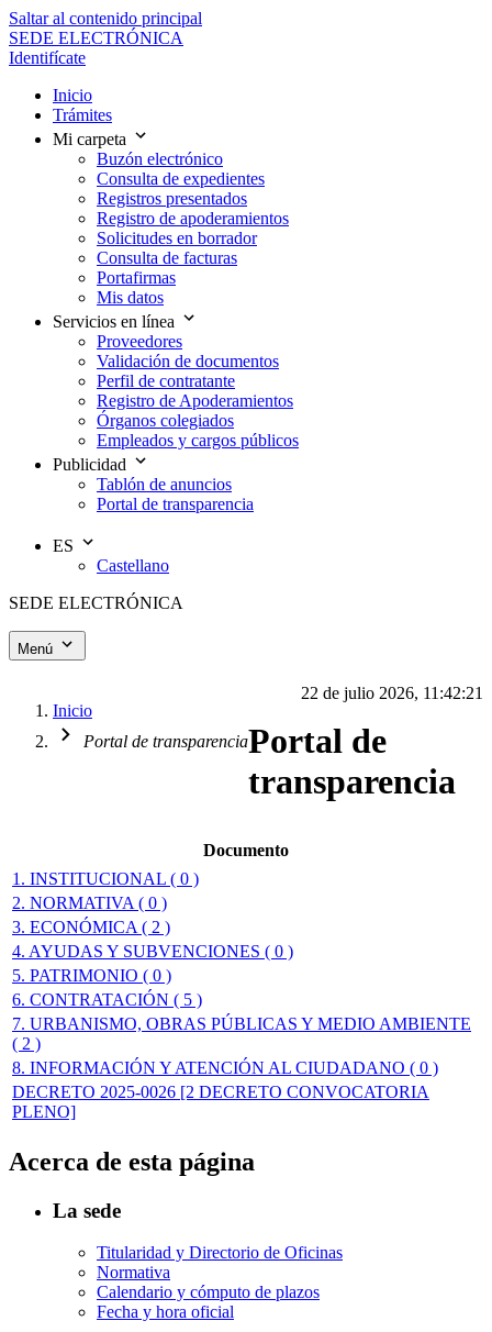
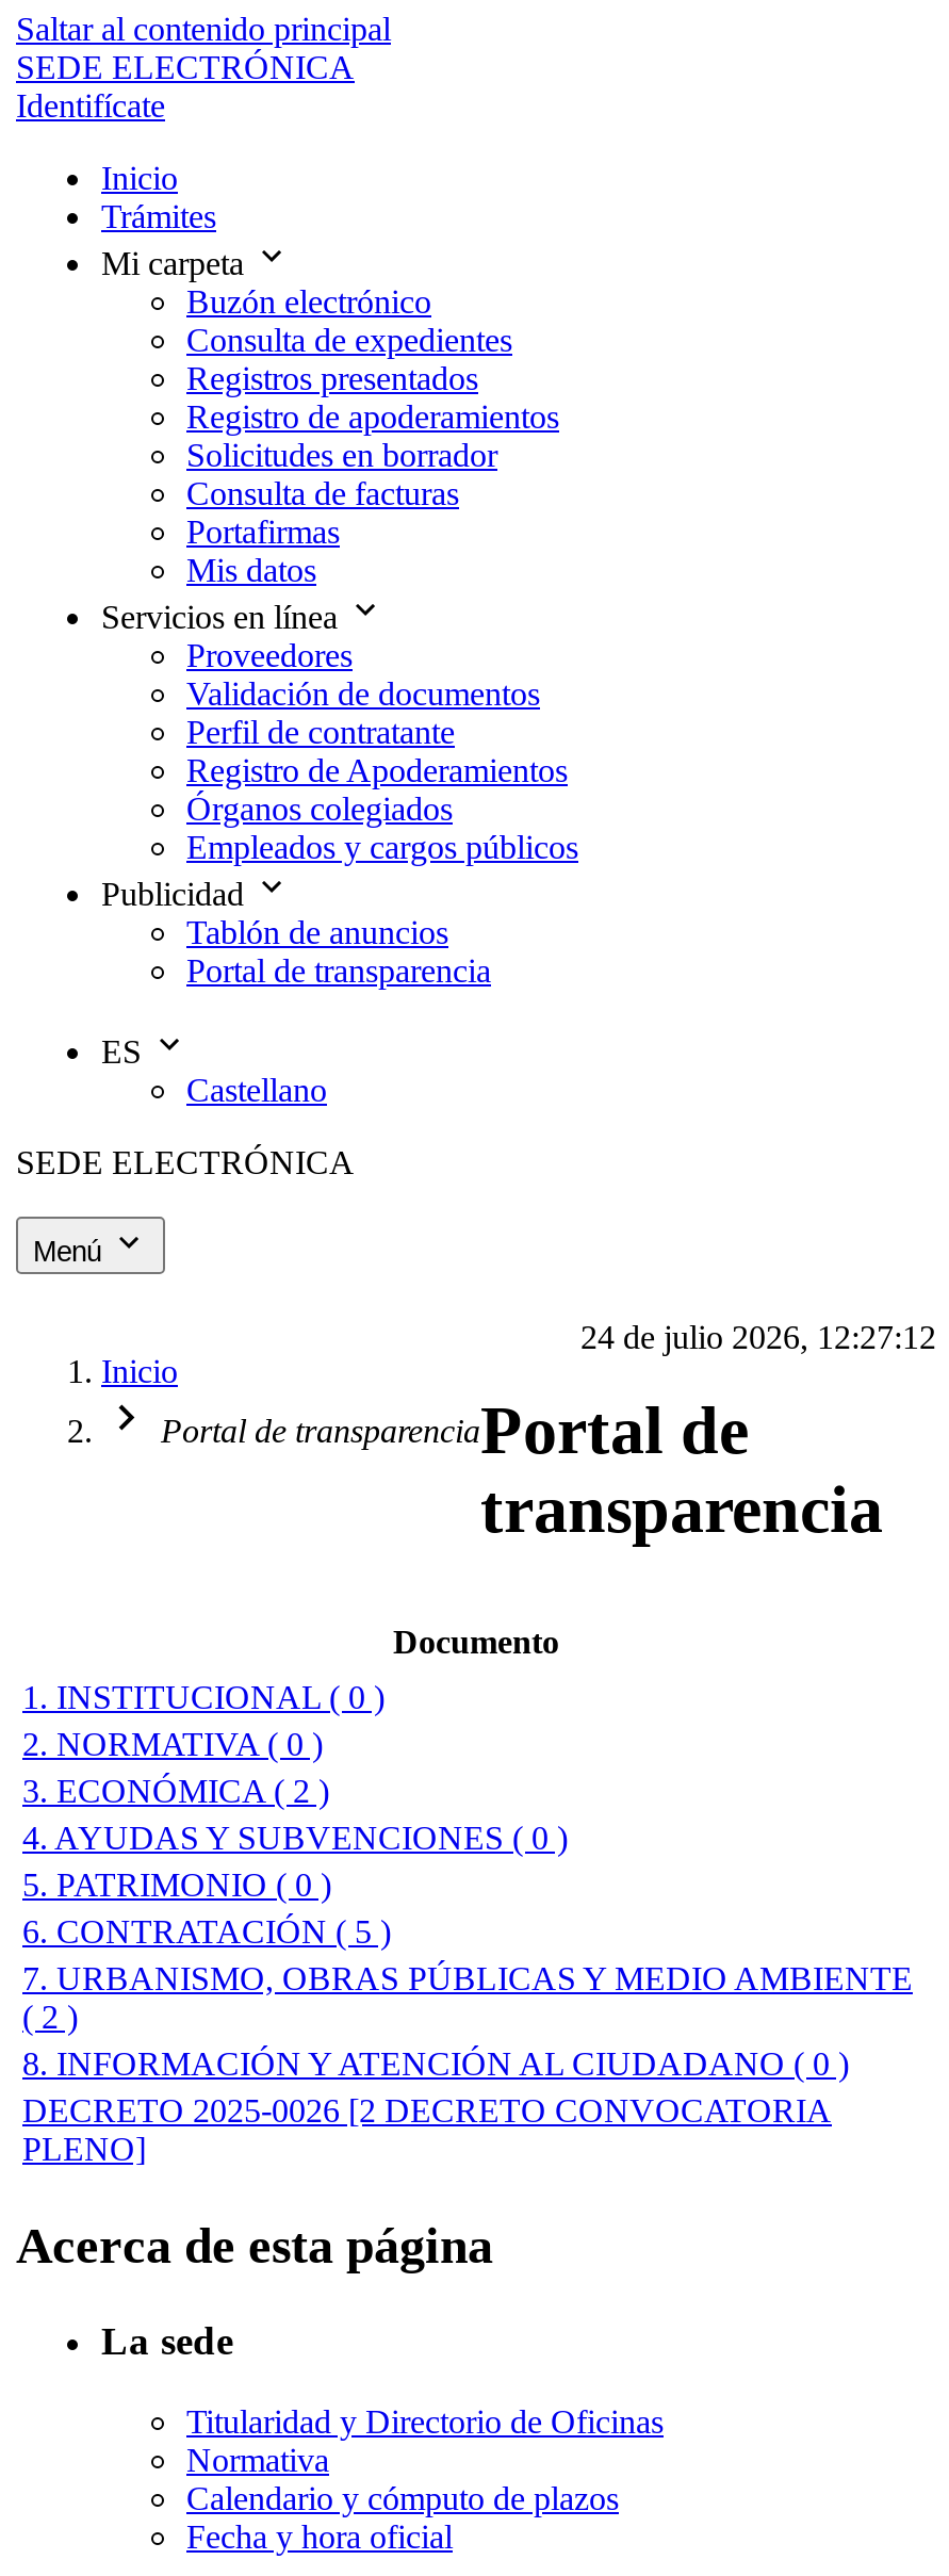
[301,684,483,703] 22 de julio 2026, 11:42:21 -> [580,1320,936,1356] 24 de julio 2026, 12:27:12

